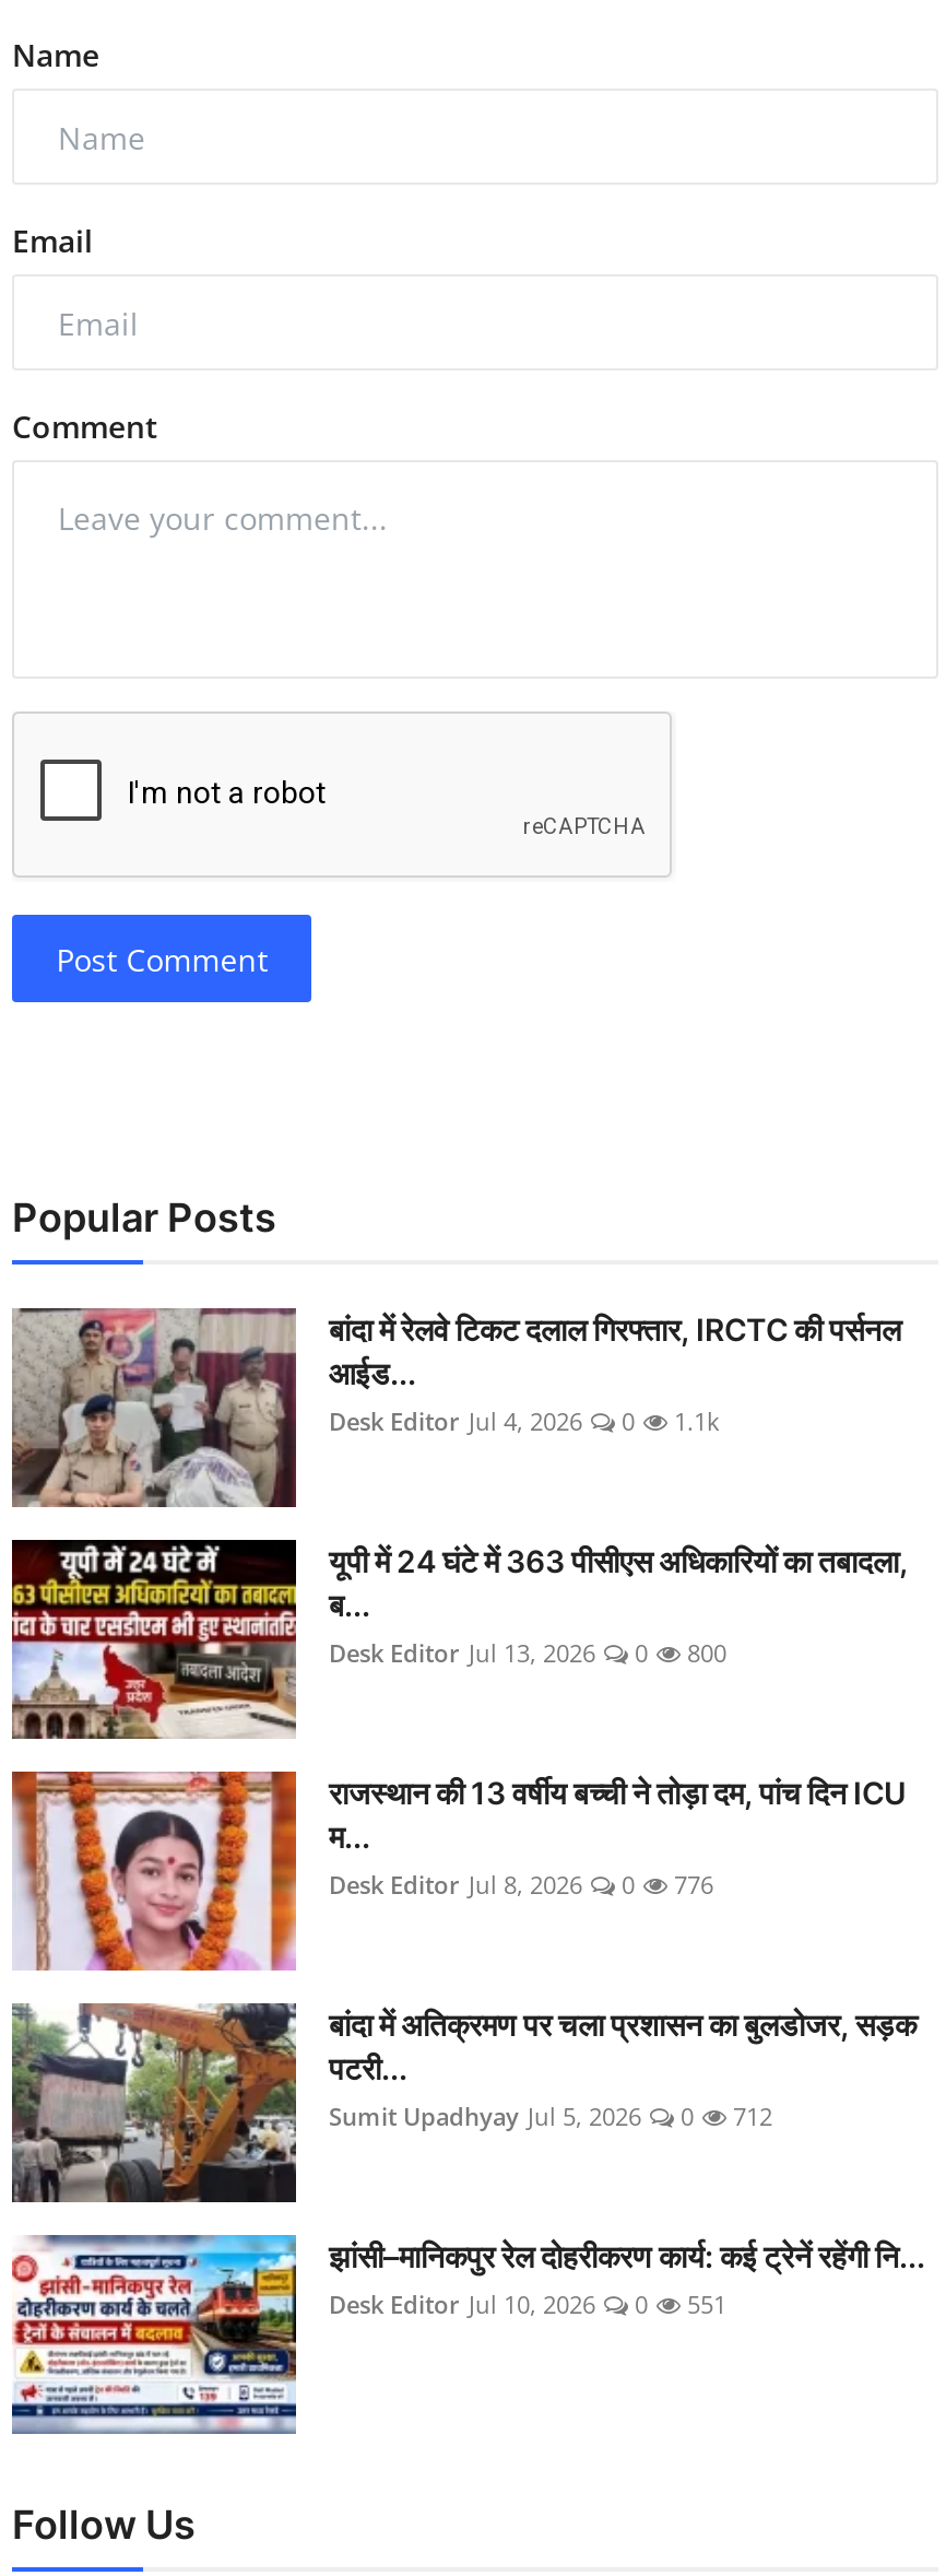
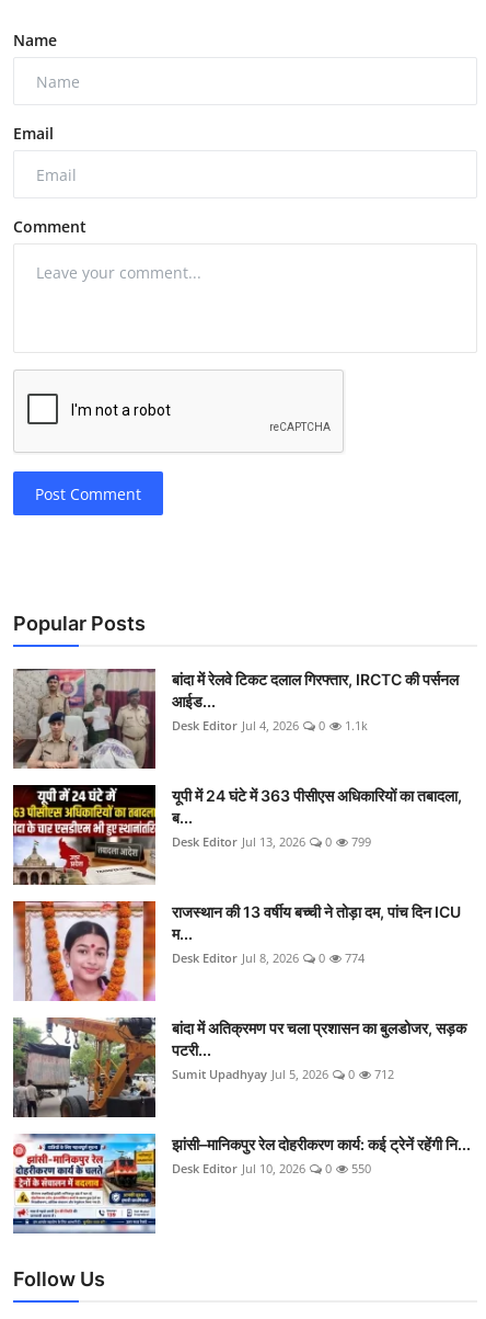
[329,1637,726,1670] Desk Editor Jul 13, 2026 0 800 -> [172,834,371,850] Desk Editor Jul 13, 2026 0 799
[329,1869,713,1901] Desk Editor Jul 8, 2026 0 776 -> [172,950,364,966] Desk Editor Jul 8, 2026 0 774
[329,2288,726,2321] Desk Editor Jul 10, 2026 0 551 -> [172,1160,371,1177] Desk Editor Jul 10, 2026 0 550

